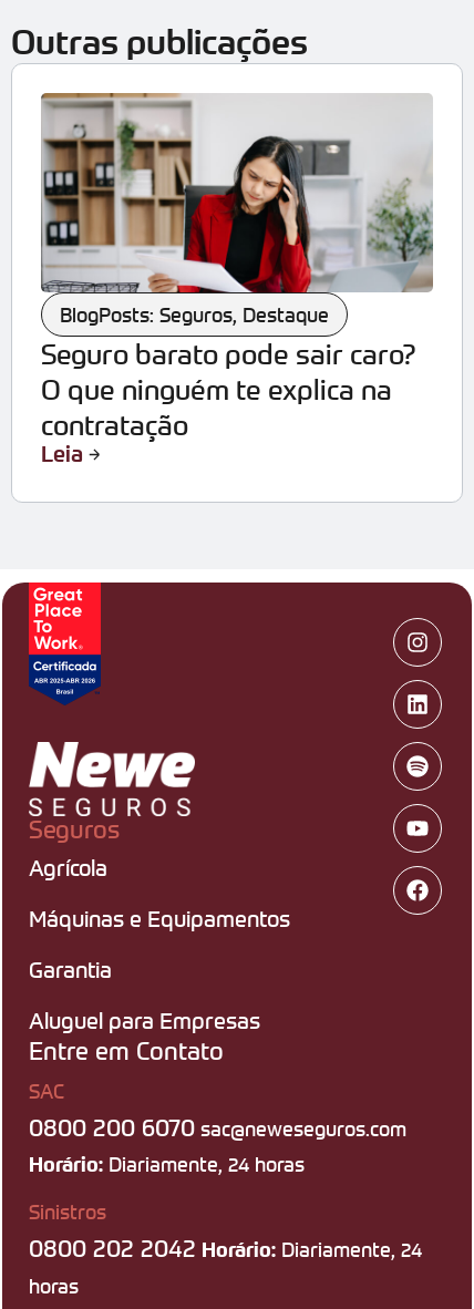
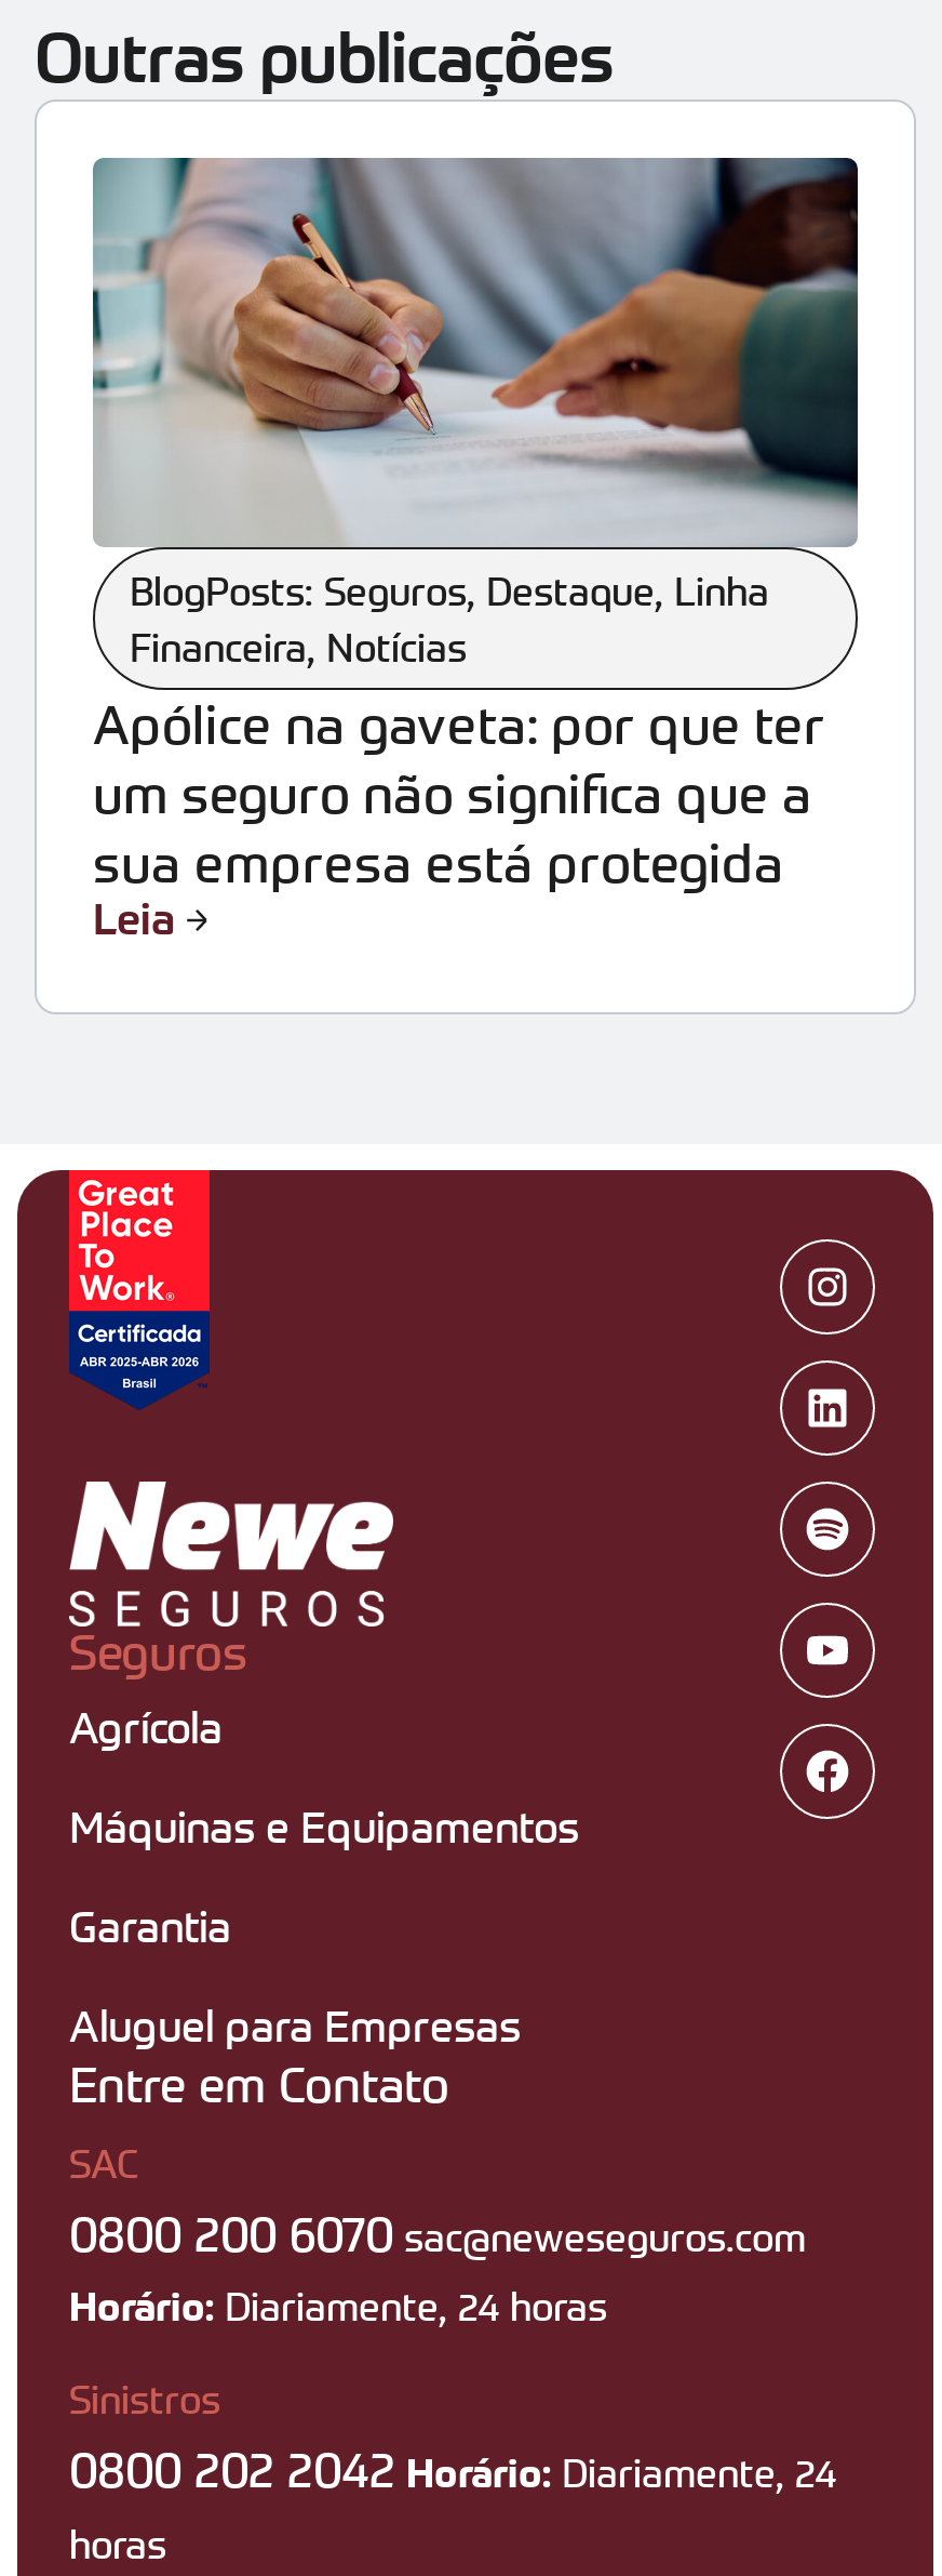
[41,92,433,442] [image] | BlogPosts: Seguros, Destaque | Seguro barato pode sair caro? | O que ninguém te explica na | contratação -> [91,156,860,896] [image] | BlogPosts: Seguros, Destaque, Linha | Financeira, Notícias | Apólice na gaveta: por que ter | um seguro não significa que a | sua empresa está protegida

